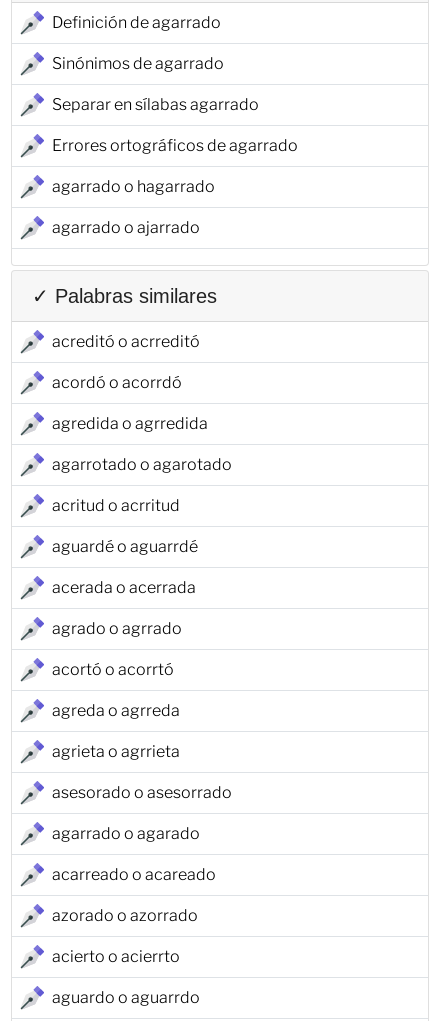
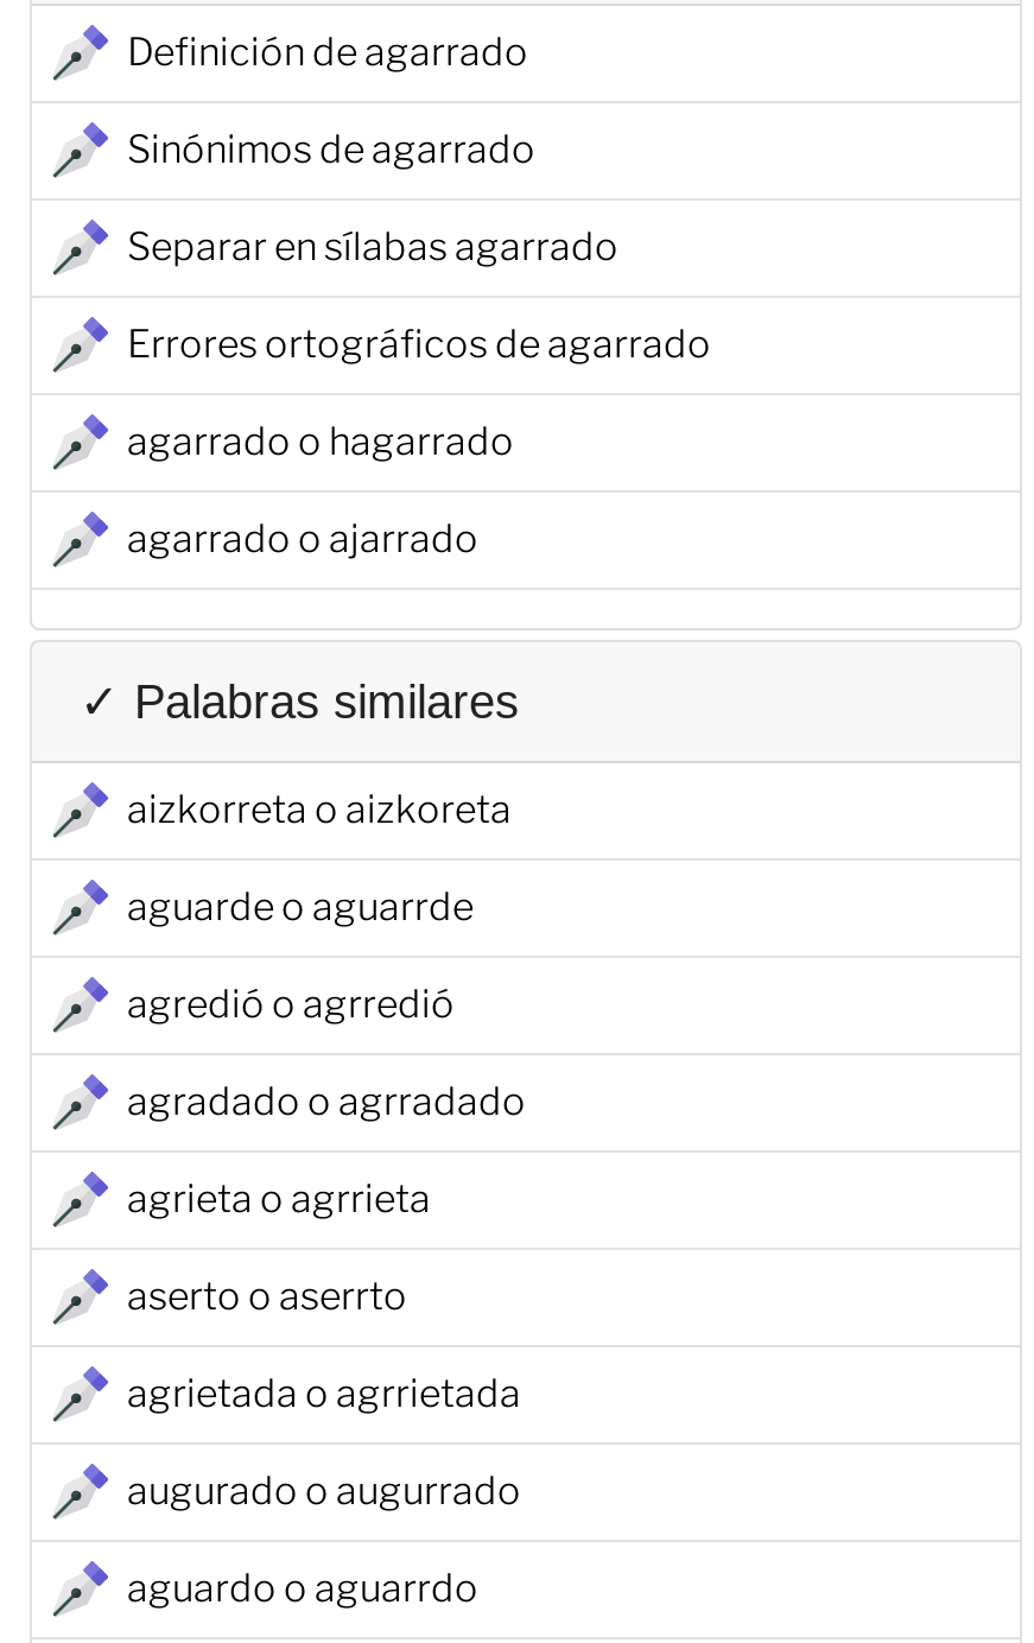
[52,332,232,720] acreditó o acrreditó | acordó o acorrdó | agredida o agrredida | agarrotado o agarotado | acritud o acrritud | aguardé o aguarrdé | acerada o acerrada | agrado o agrrado | acortó o acorrtó | agreda o agrreda -> [127,786,526,1124] aizkorreta o aizkoreta | aguarde o aguarrde | agredió o agrredió | agradado o agrradado
[52,783,232,966] asesorado o asesorrado | agarrado o agarado | acarreado o acareado | azorado o azorrado | acierto o acierrto -> [127,1273,521,1513] aserto o aserrto | agrietada o agrrietada | augurado o augurrado

